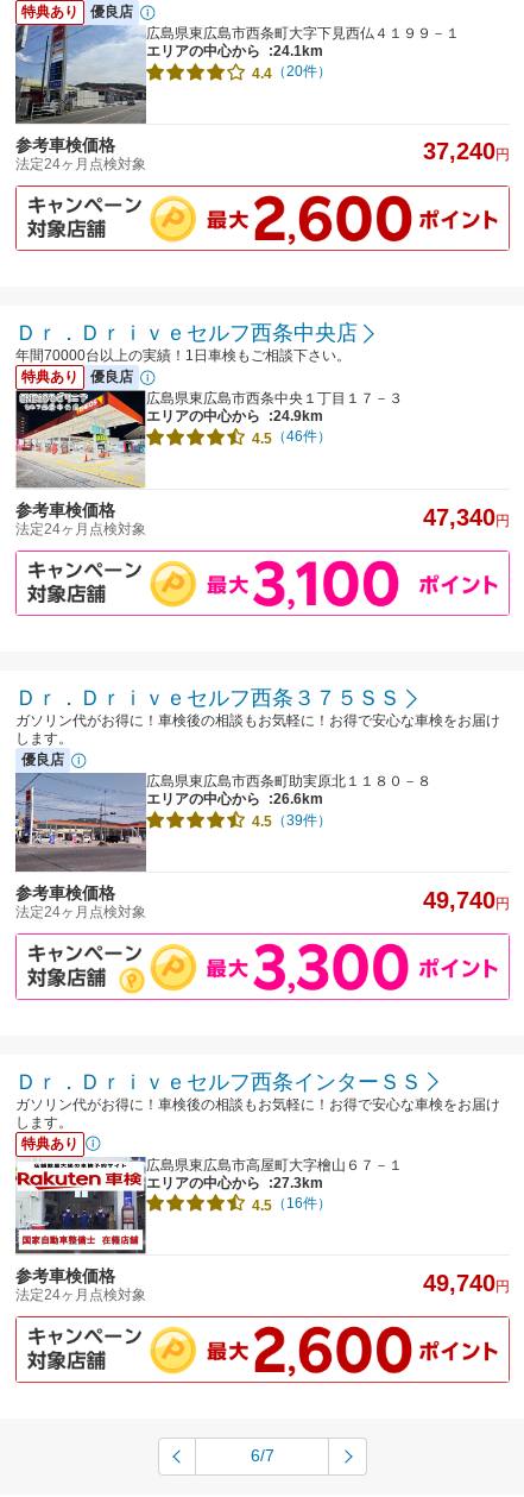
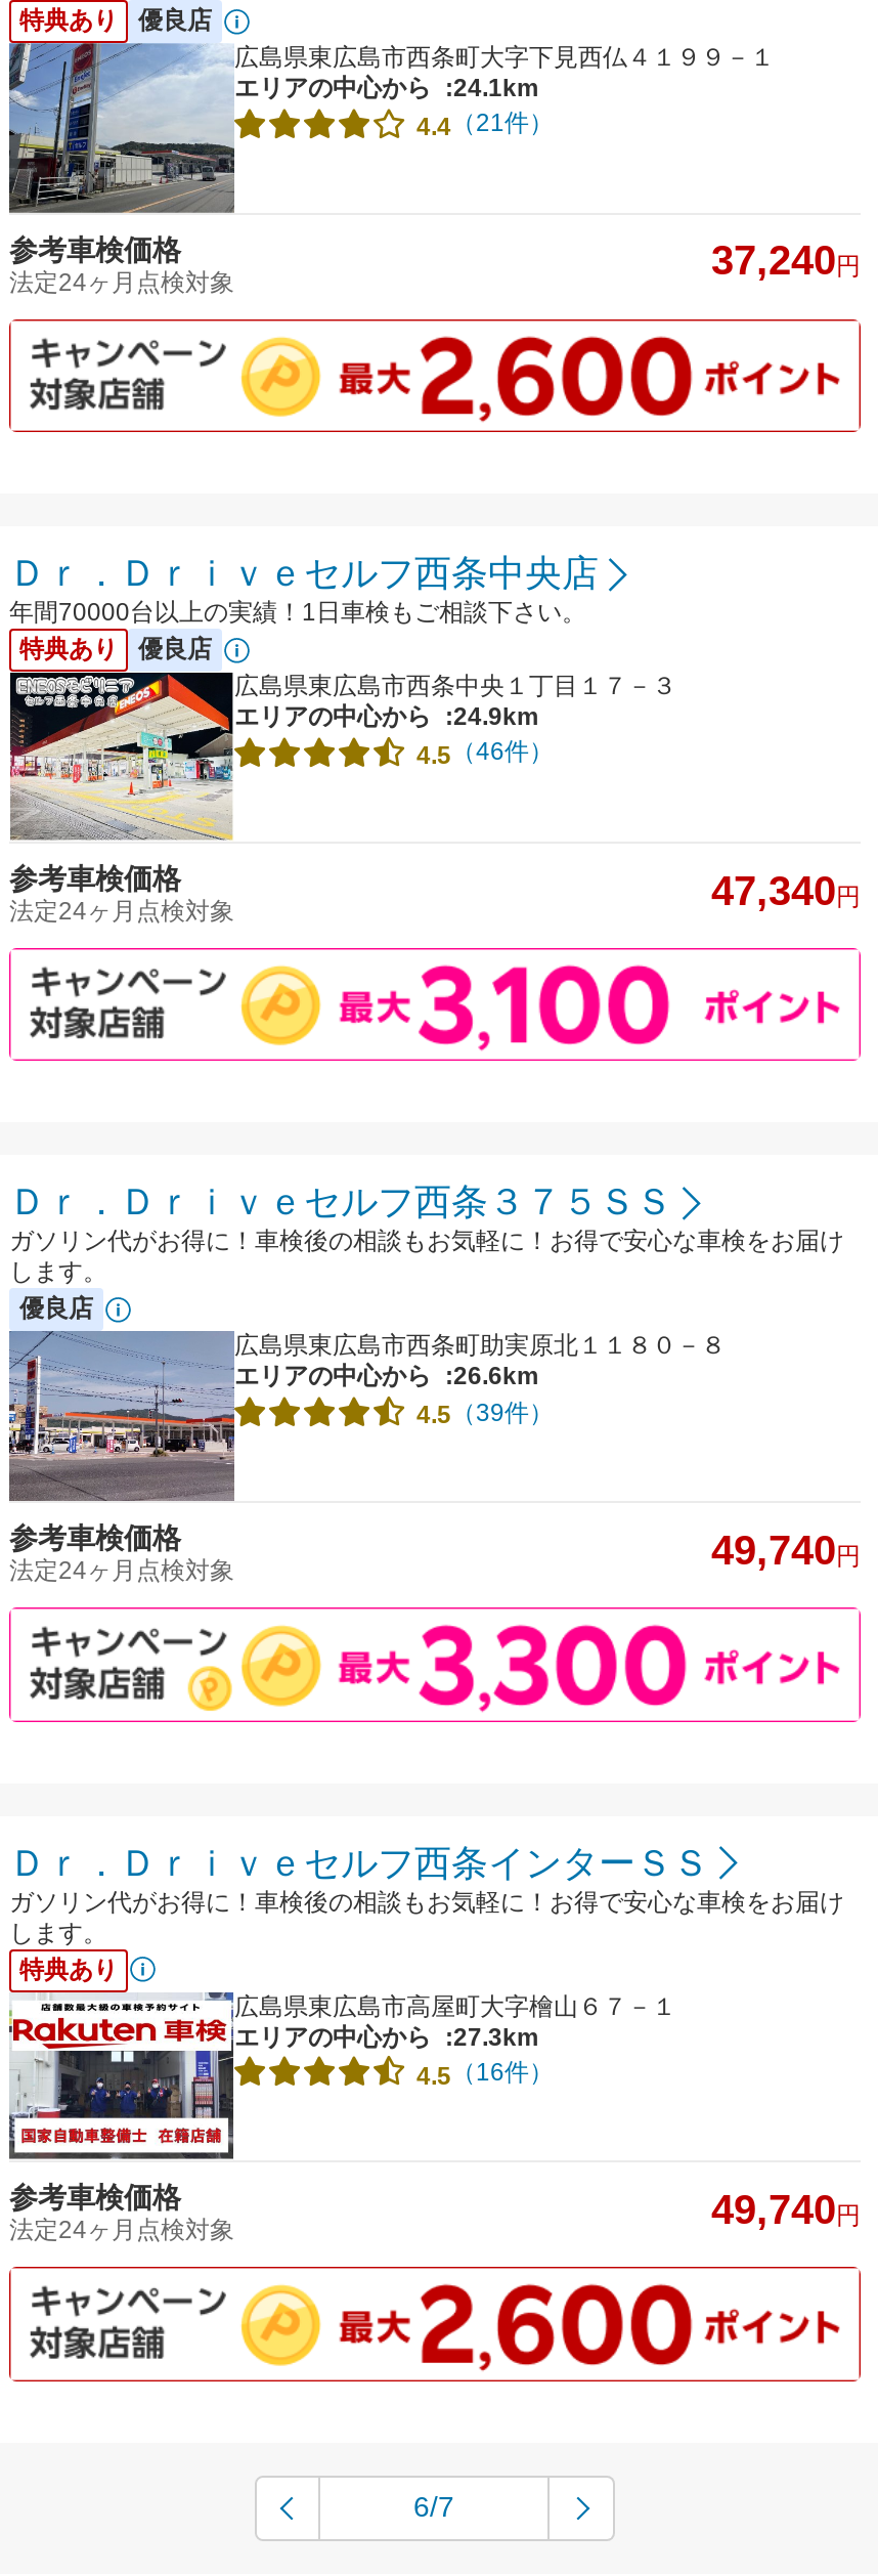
[252,63,332,82] 4.4（20件） -> [416,109,554,142] 4.4（21件）

